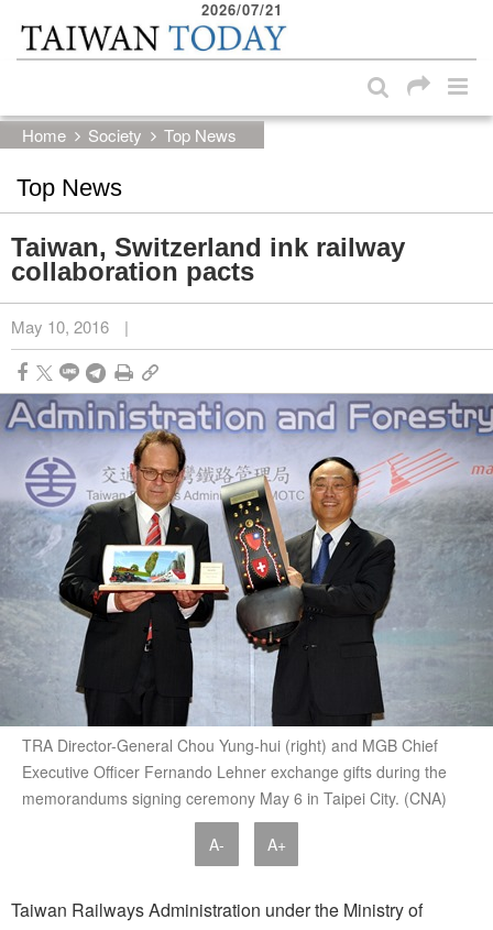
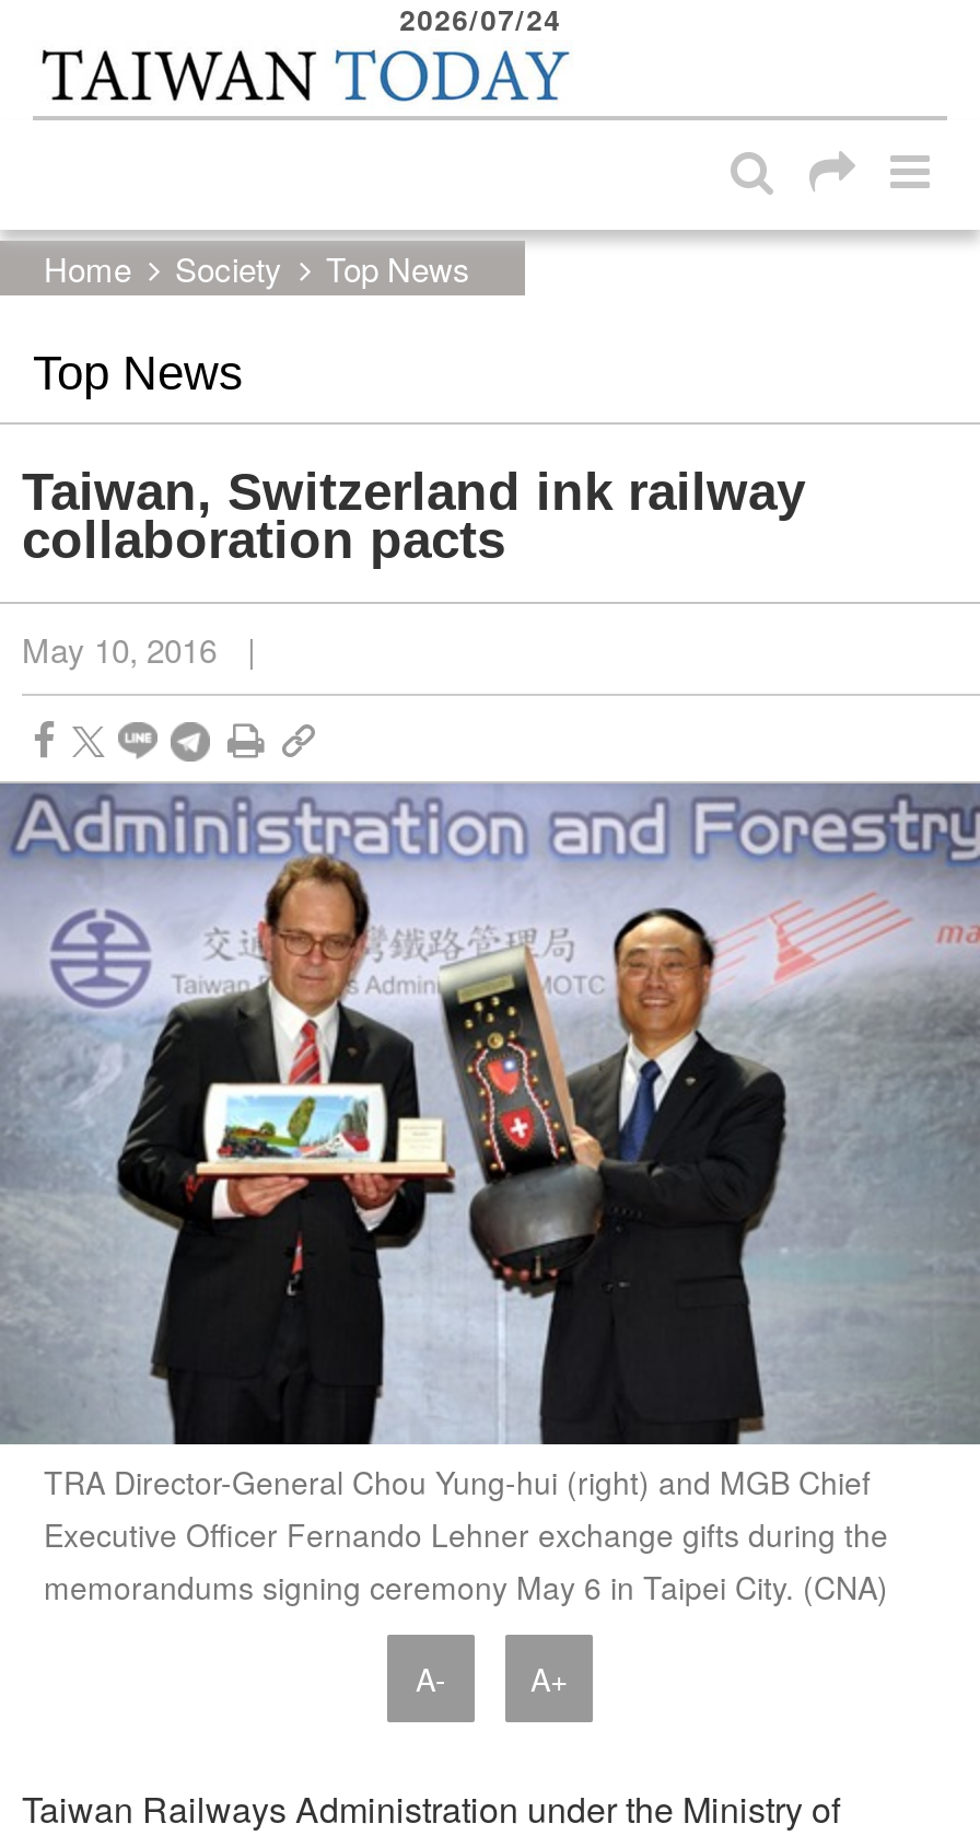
[201,0,282,20] 2026/07/21 -> [399,0,561,39] 2026/07/24

